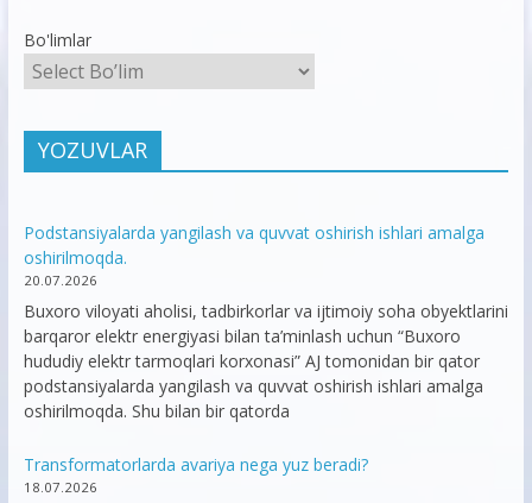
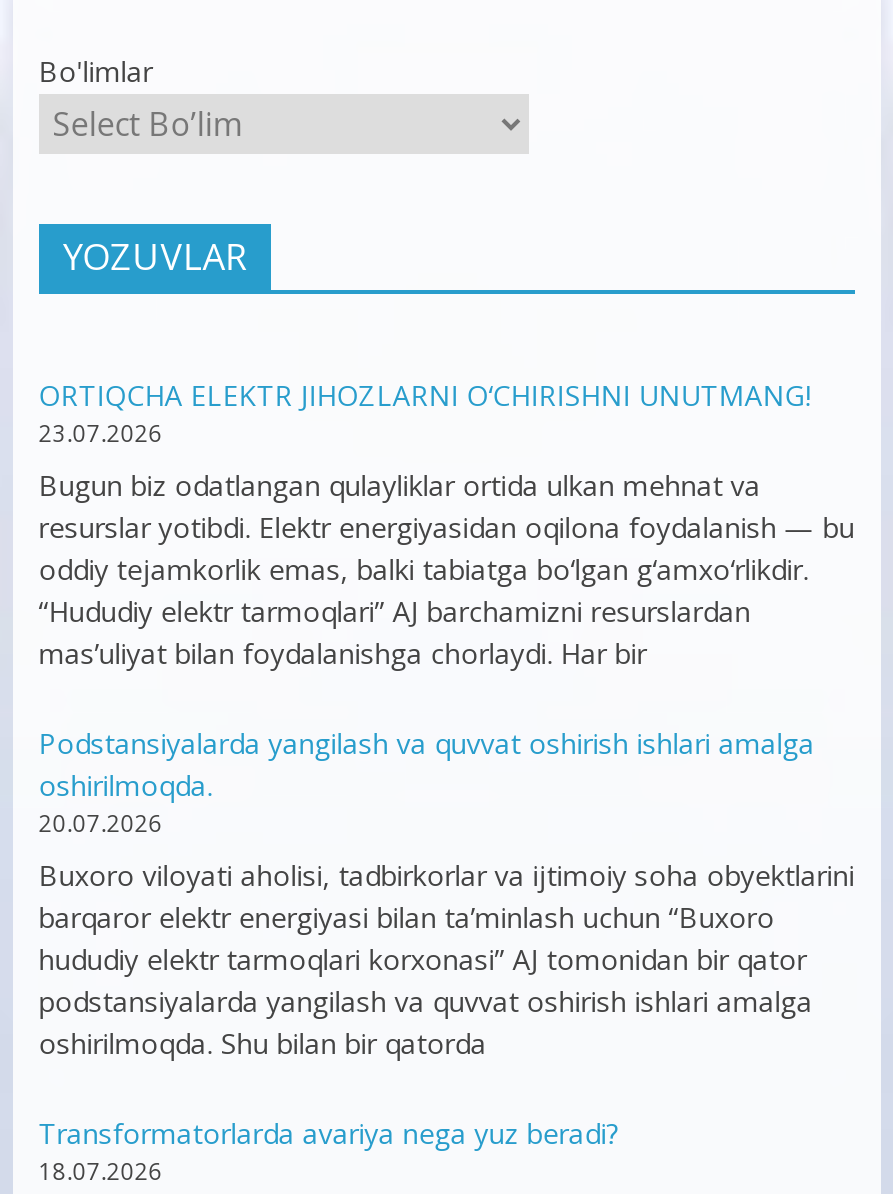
none -> [39,375,855,671] ORTIQCHA ELEKTR JIHOZLARNI O‘CHIRISHNI UNUTMANG! | 23.07.2026 | Bugun biz odatlangan qulayliklar ortida ulkan mehnat va | resurslar yotibdi. Elektr energiyasidan oqilona foydalanish — bu | oddiy tejamkorlik emas, balki tabiatga bo‘lgan g‘amxo‘rlikdir. | “Hududiy elektr tarmoqlari” AJ barchamizni resurslardan | mas’uliyat bilan foydalanishga chorlaydi. Har bir

